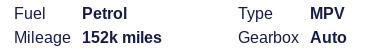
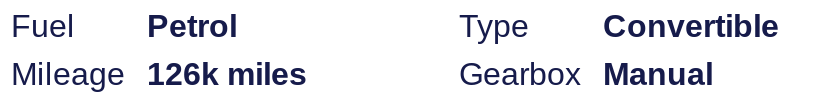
[310,5,345,22] MPV -> [603,9,779,43] Convertible
[14,29,162,46] Mileage 152k miles -> [11,57,307,91] Mileage 126k miles
[310,29,347,46] Auto -> [603,57,713,91] Manual

